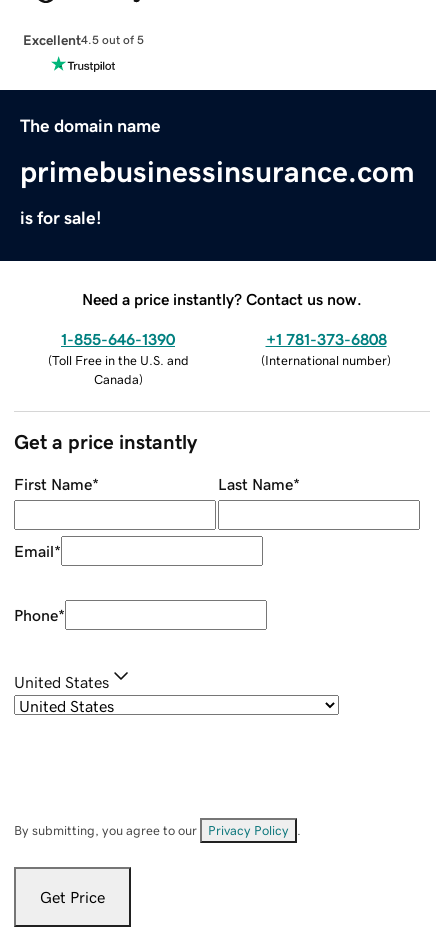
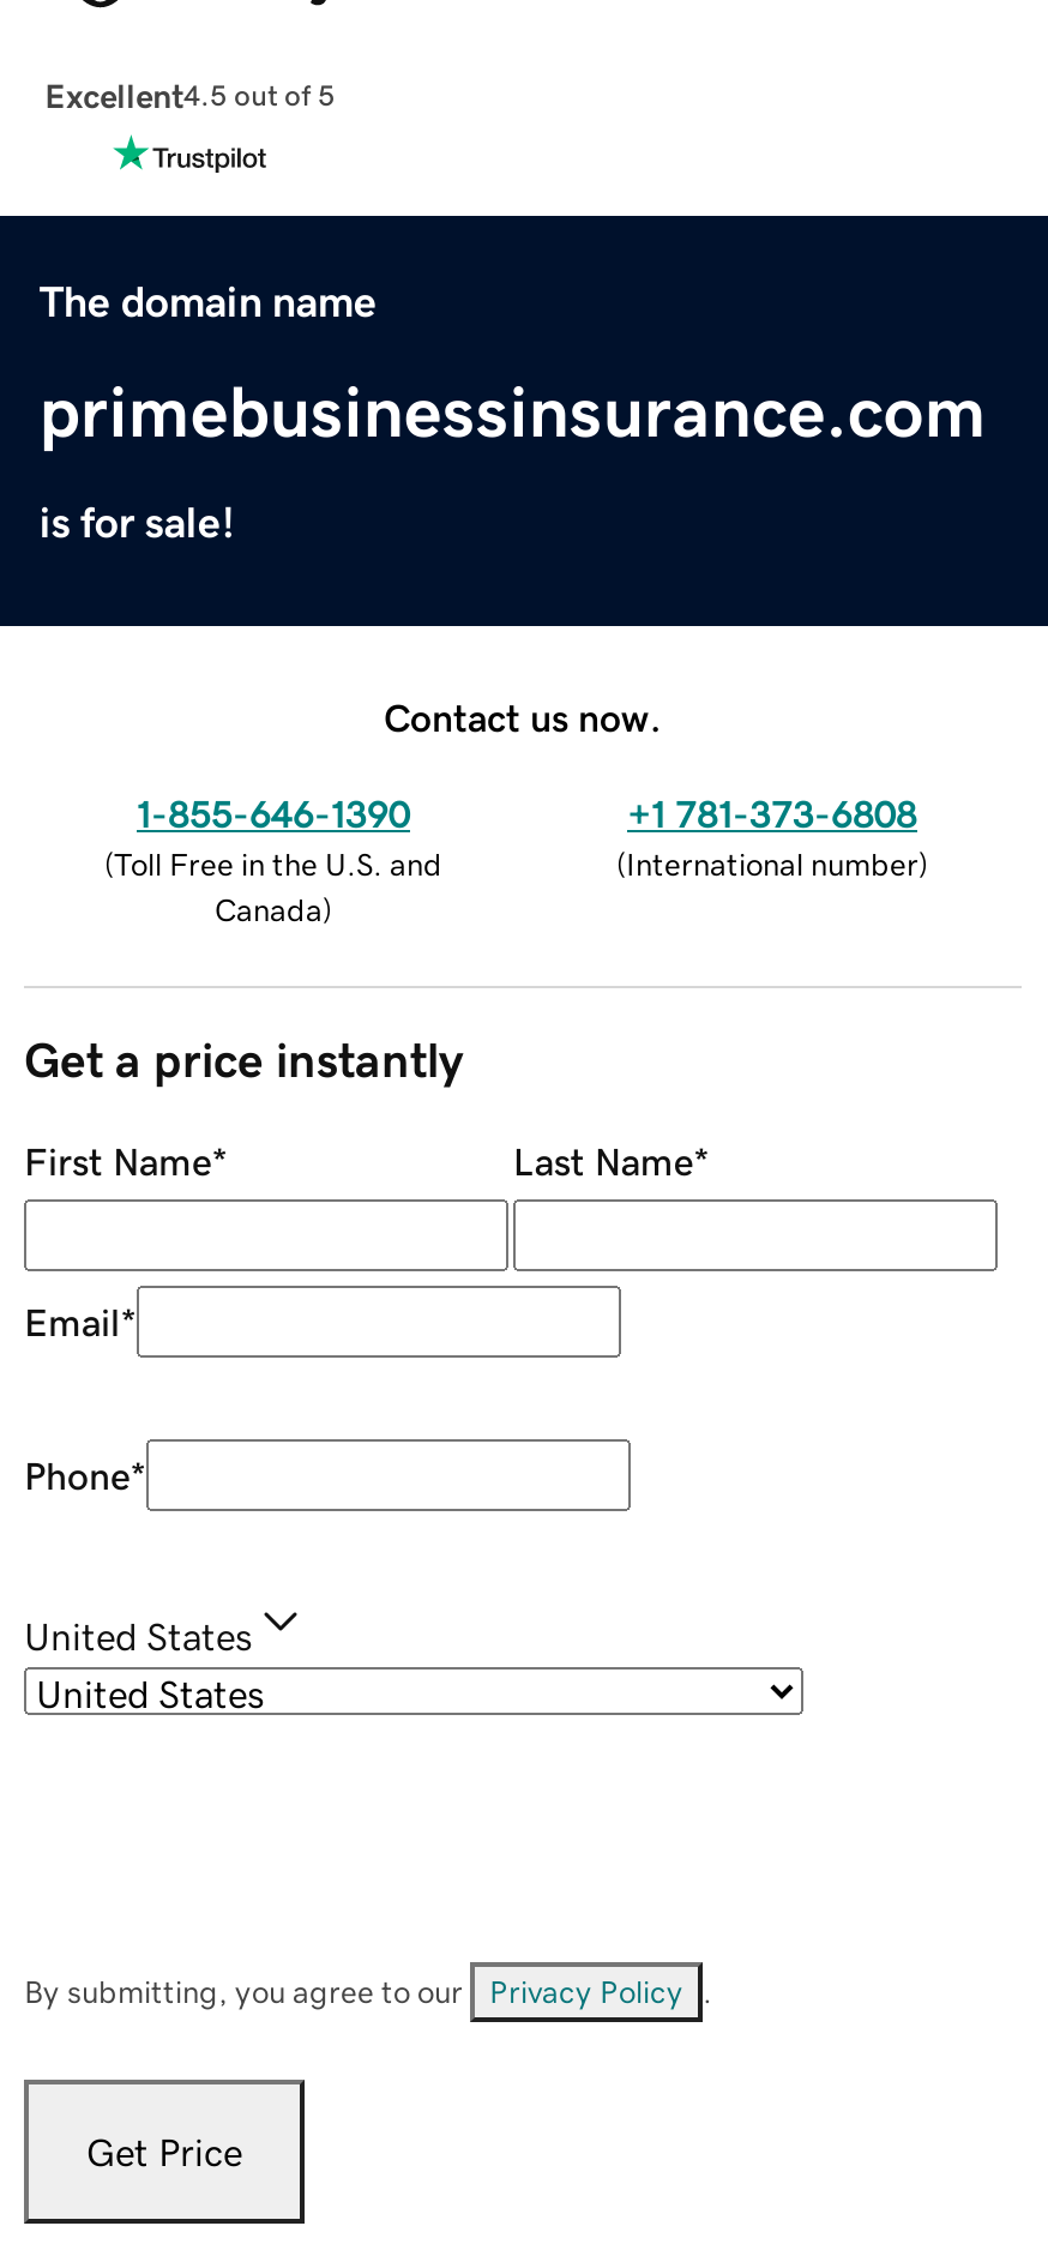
[82,291,362,307] Need a price instantly? Contact us now. -> [384,697,662,735] Contact us now.

